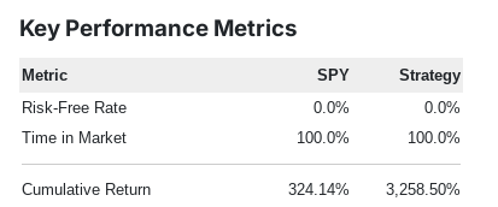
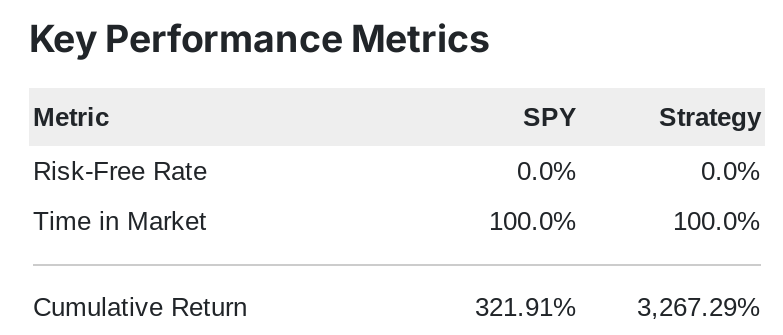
[288,181,350,199] 324.14% -> [475,293,577,323] 321.91%
[386,181,461,199] 3,258.50% -> [637,293,761,323] 3,267.29%

